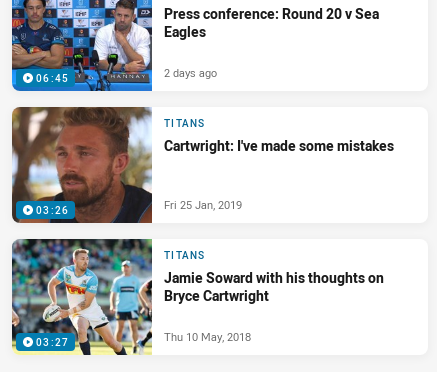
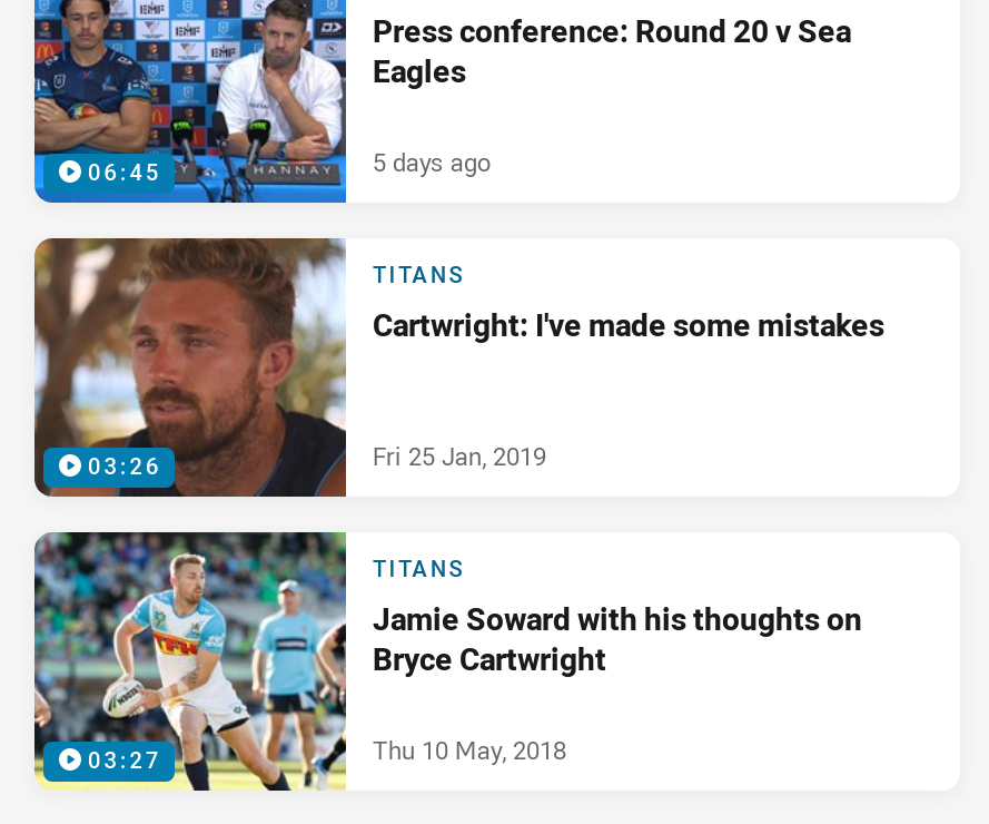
[164,65,217,80] 2 days ago -> [373,144,491,178] 5 days ago

